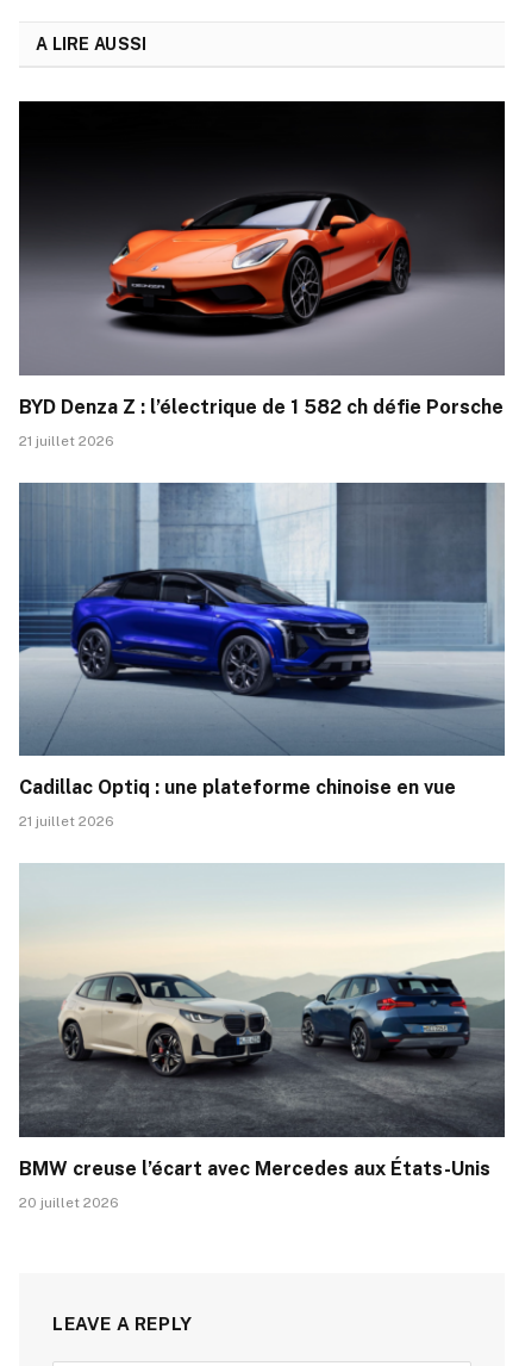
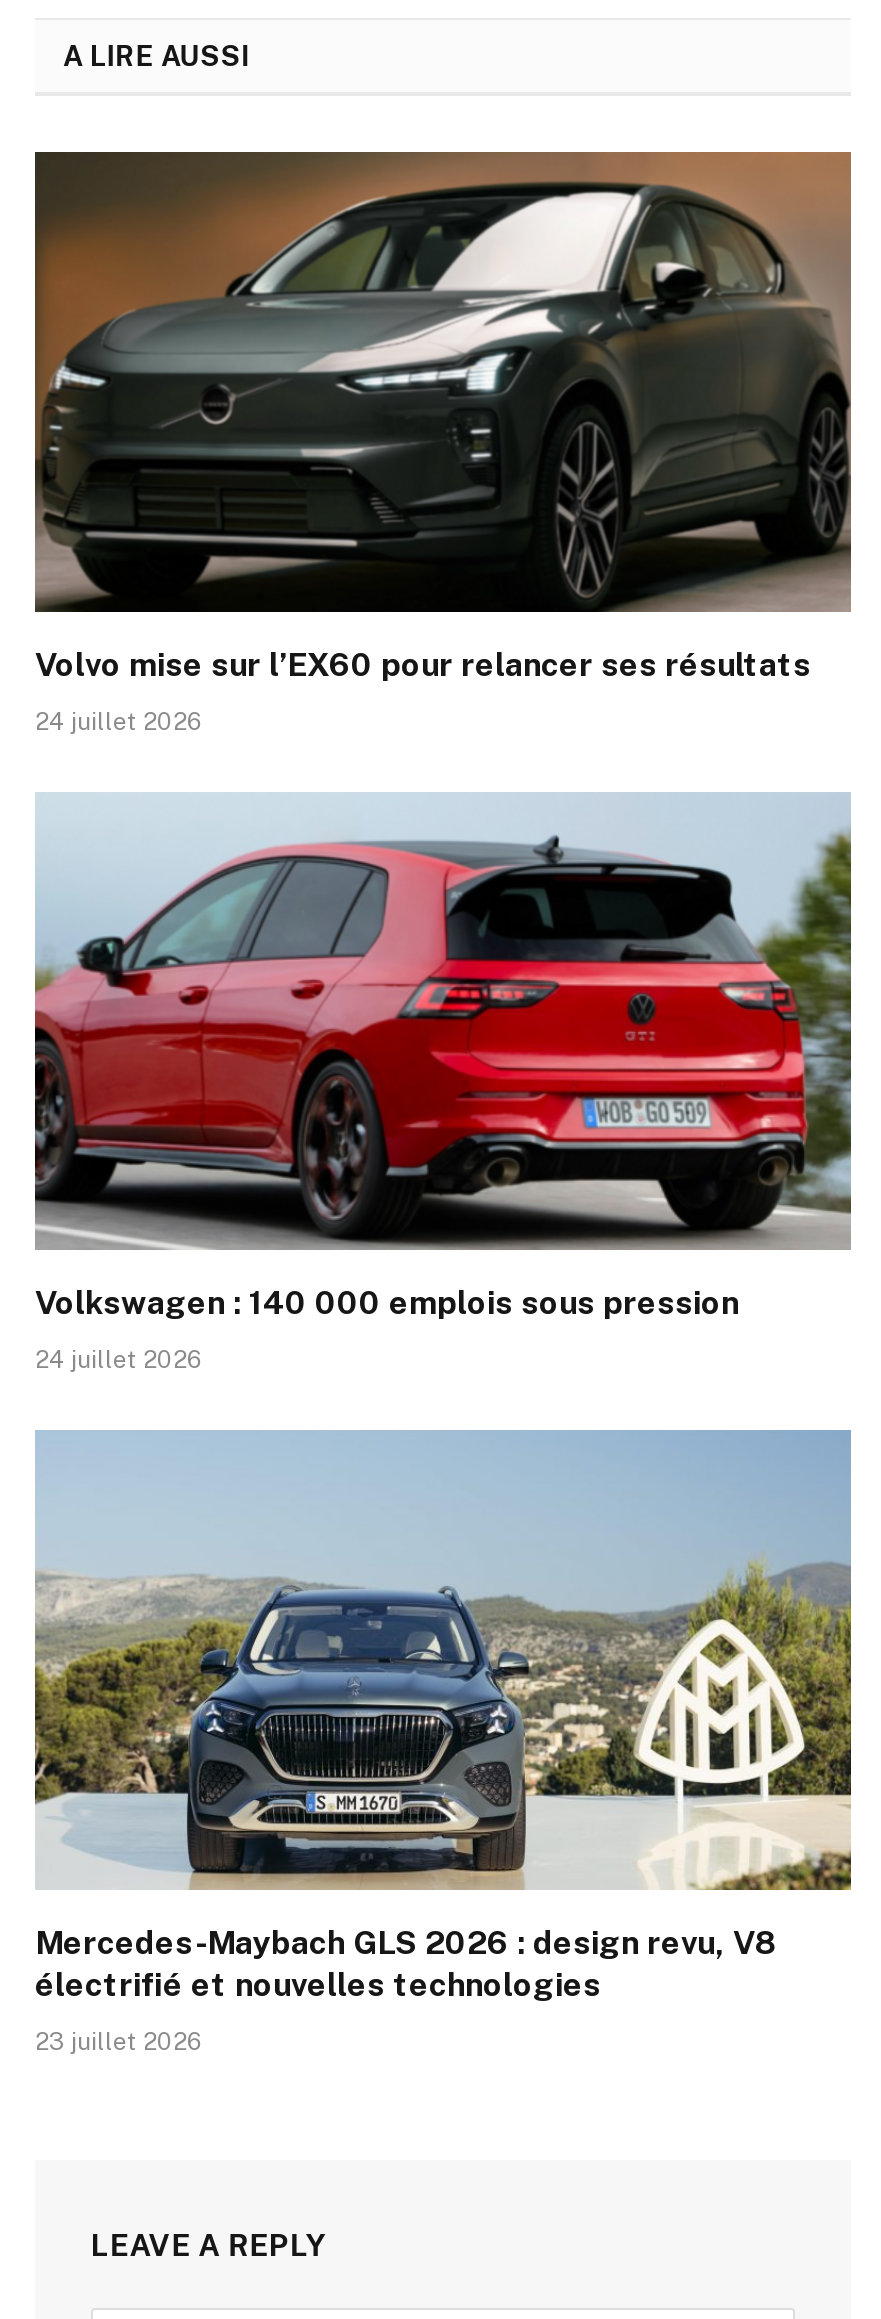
[19,100,506,418] [image] | BYD Denza Z : l’électrique de 1 582 ch défie Porsche -> [35,150,853,684] [image] | Volvo mise sur l’EX60 pour relancer ses résultats
[19,432,114,449] 21 juillet 2026 -> [35,708,203,736] 24 juillet 2026
[18,483,505,799] [image] | Cadillac Optiq : une plateforme chinoise en vue -> [33,794,851,1323] [image] | Volkswagen : 140 000 emplois sous pression
[19,813,114,830] 21 juillet 2026 -> [35,1347,203,1375] 24 juillet 2026
[19,864,505,1180] [image] | BMW creuse l’écart avec Mercedes aux États-Unis -> [35,1430,853,2004] [image] | Mercedes-Maybach GLS 2026 : design revu, V8 | électrifié et nouvelles technologies
[19,1194,119,1211] 20 juillet 2026 -> [35,2028,203,2056] 23 juillet 2026

